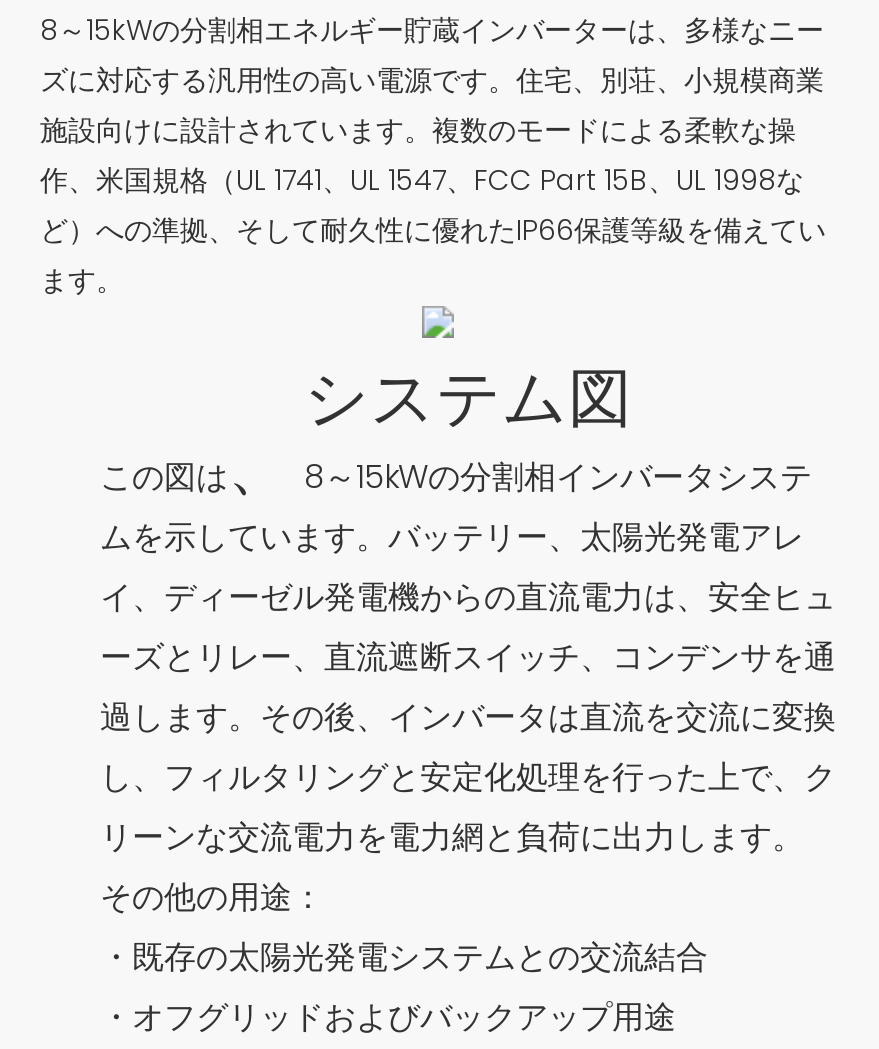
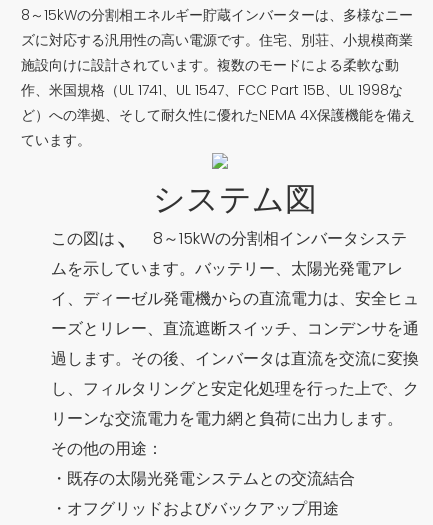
[40,110,796,150] 施設向けに設計されています。複数のモードによる柔軟な操 -> [21,55,399,75] 施設向けに設計されています。複数のモードによる柔軟な動
[40,210,826,300] ど）への準拠、そして耐久性に優れたIP66保護等級を備えてい | ます。 -> [21,105,415,150] ど）への準拠、そして耐久性に優れたNEMA 4X保護機能を備え | ています。

